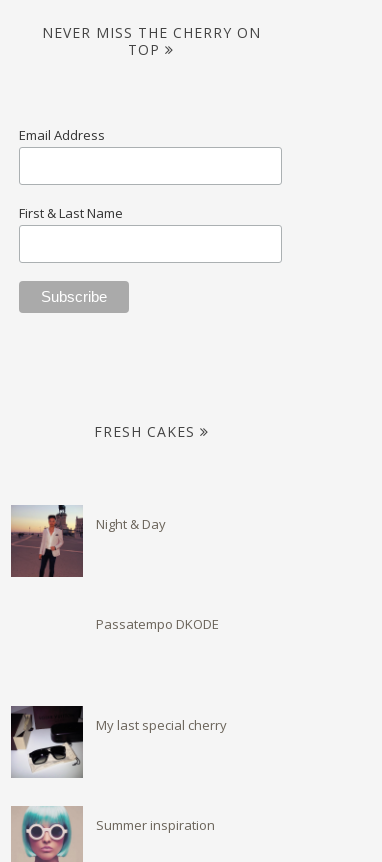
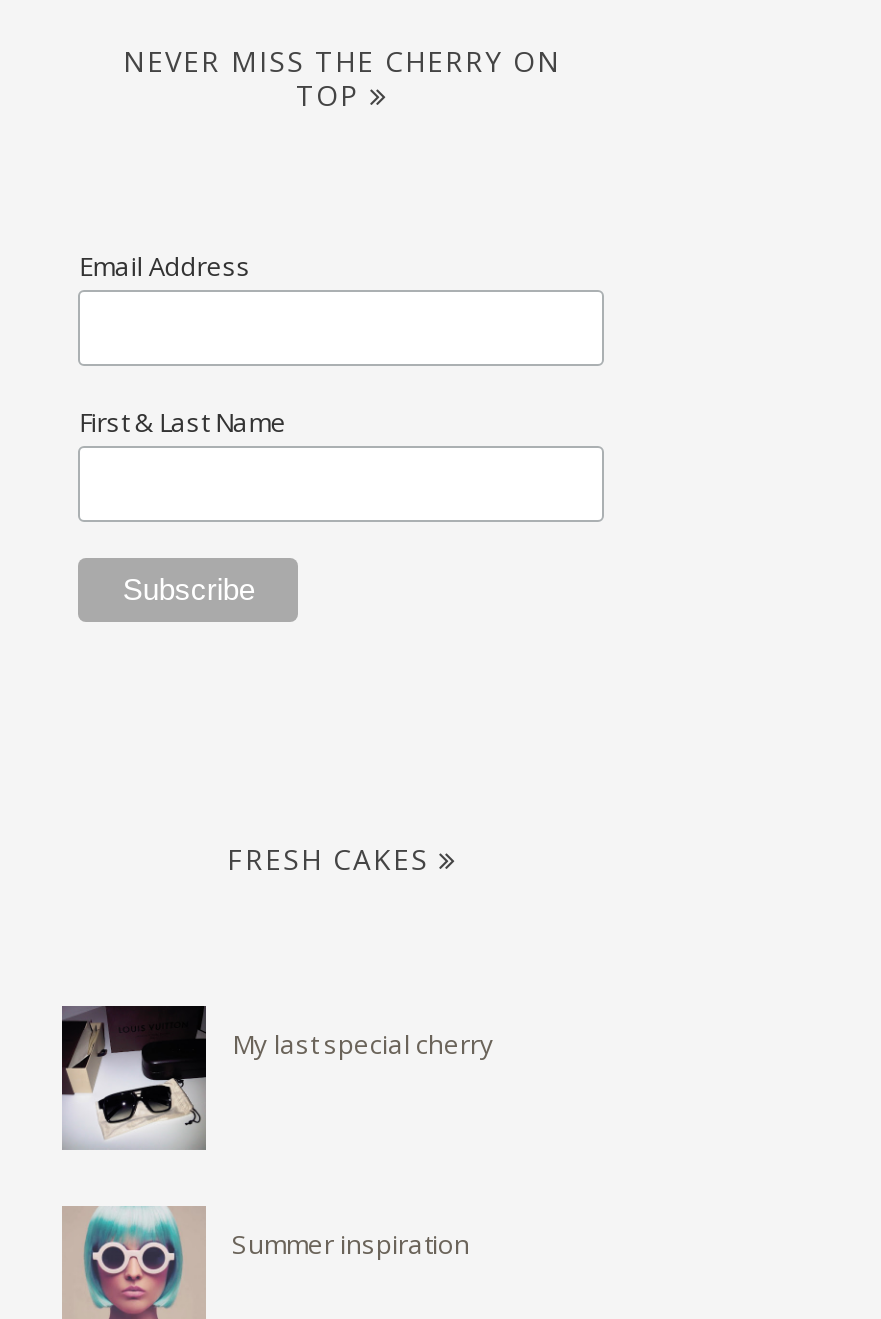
[10,505,166,578] [image] | Night & Day -> none
[96,615,219,633] Passatempo DKODE -> none

